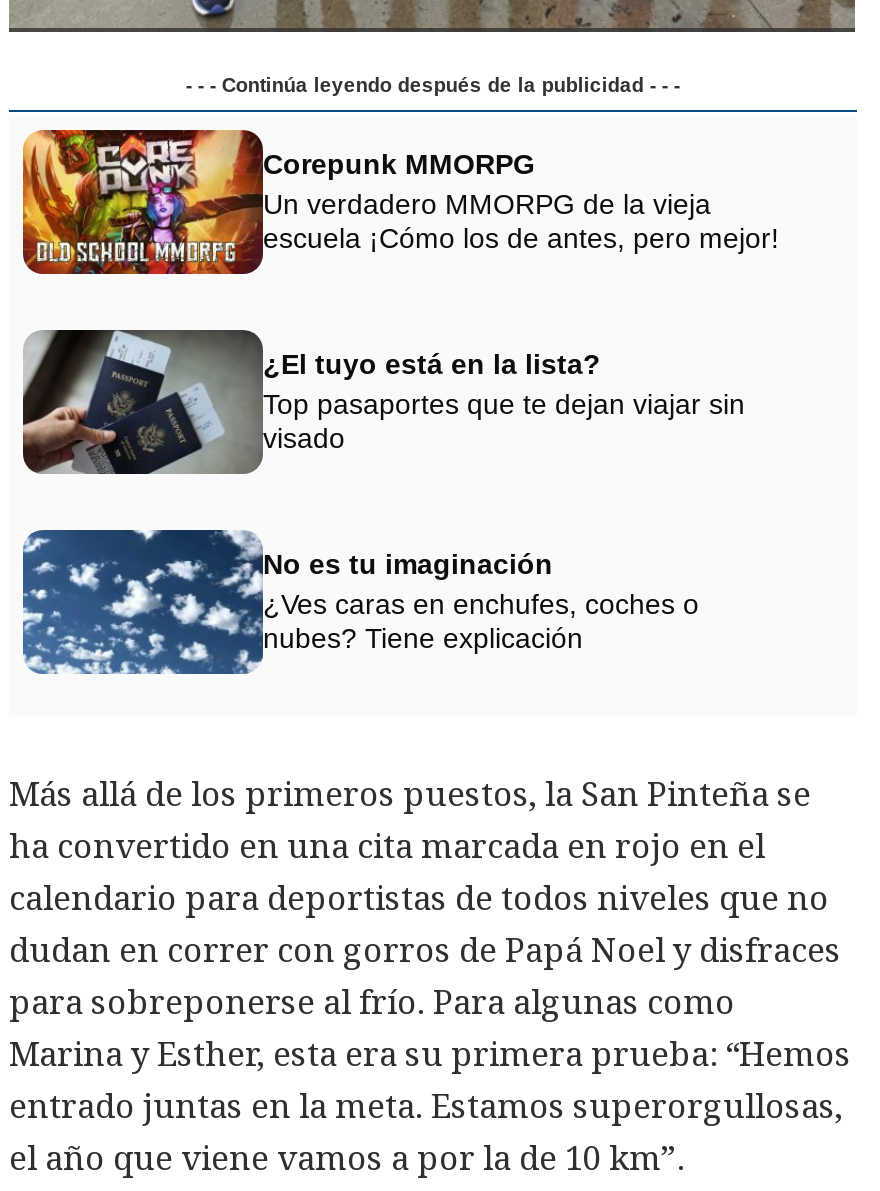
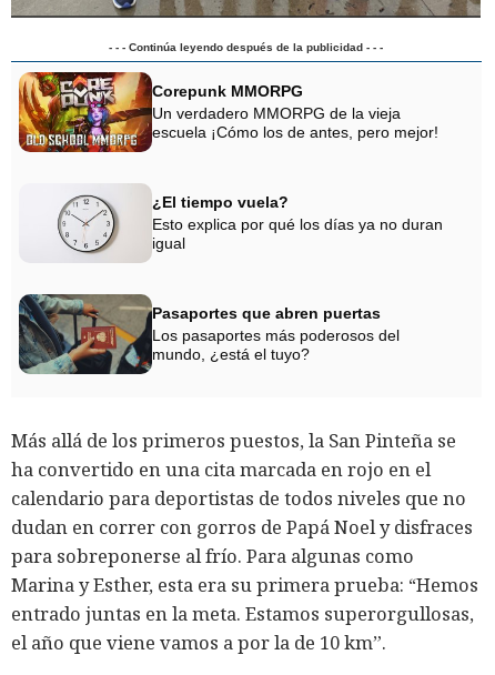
[21,328,745,476] [image] | ¿El tuyo está en la lista? | Top pasaportes que te dejan viajar sin | visado -> [19,183,443,263] [image] | ¿El tiempo vuela? | Esto explica por qué los días ya no duran | igual
[21,528,699,676] [image] | No es tu imaginación | ¿Ves caras en enchufes, coches o | nubes? Tiene explicación -> [18,293,400,375] [image] | Pasaportes que abren puertas | Los pasaportes más poderosos del | mundo, ¿está el tuyo?

